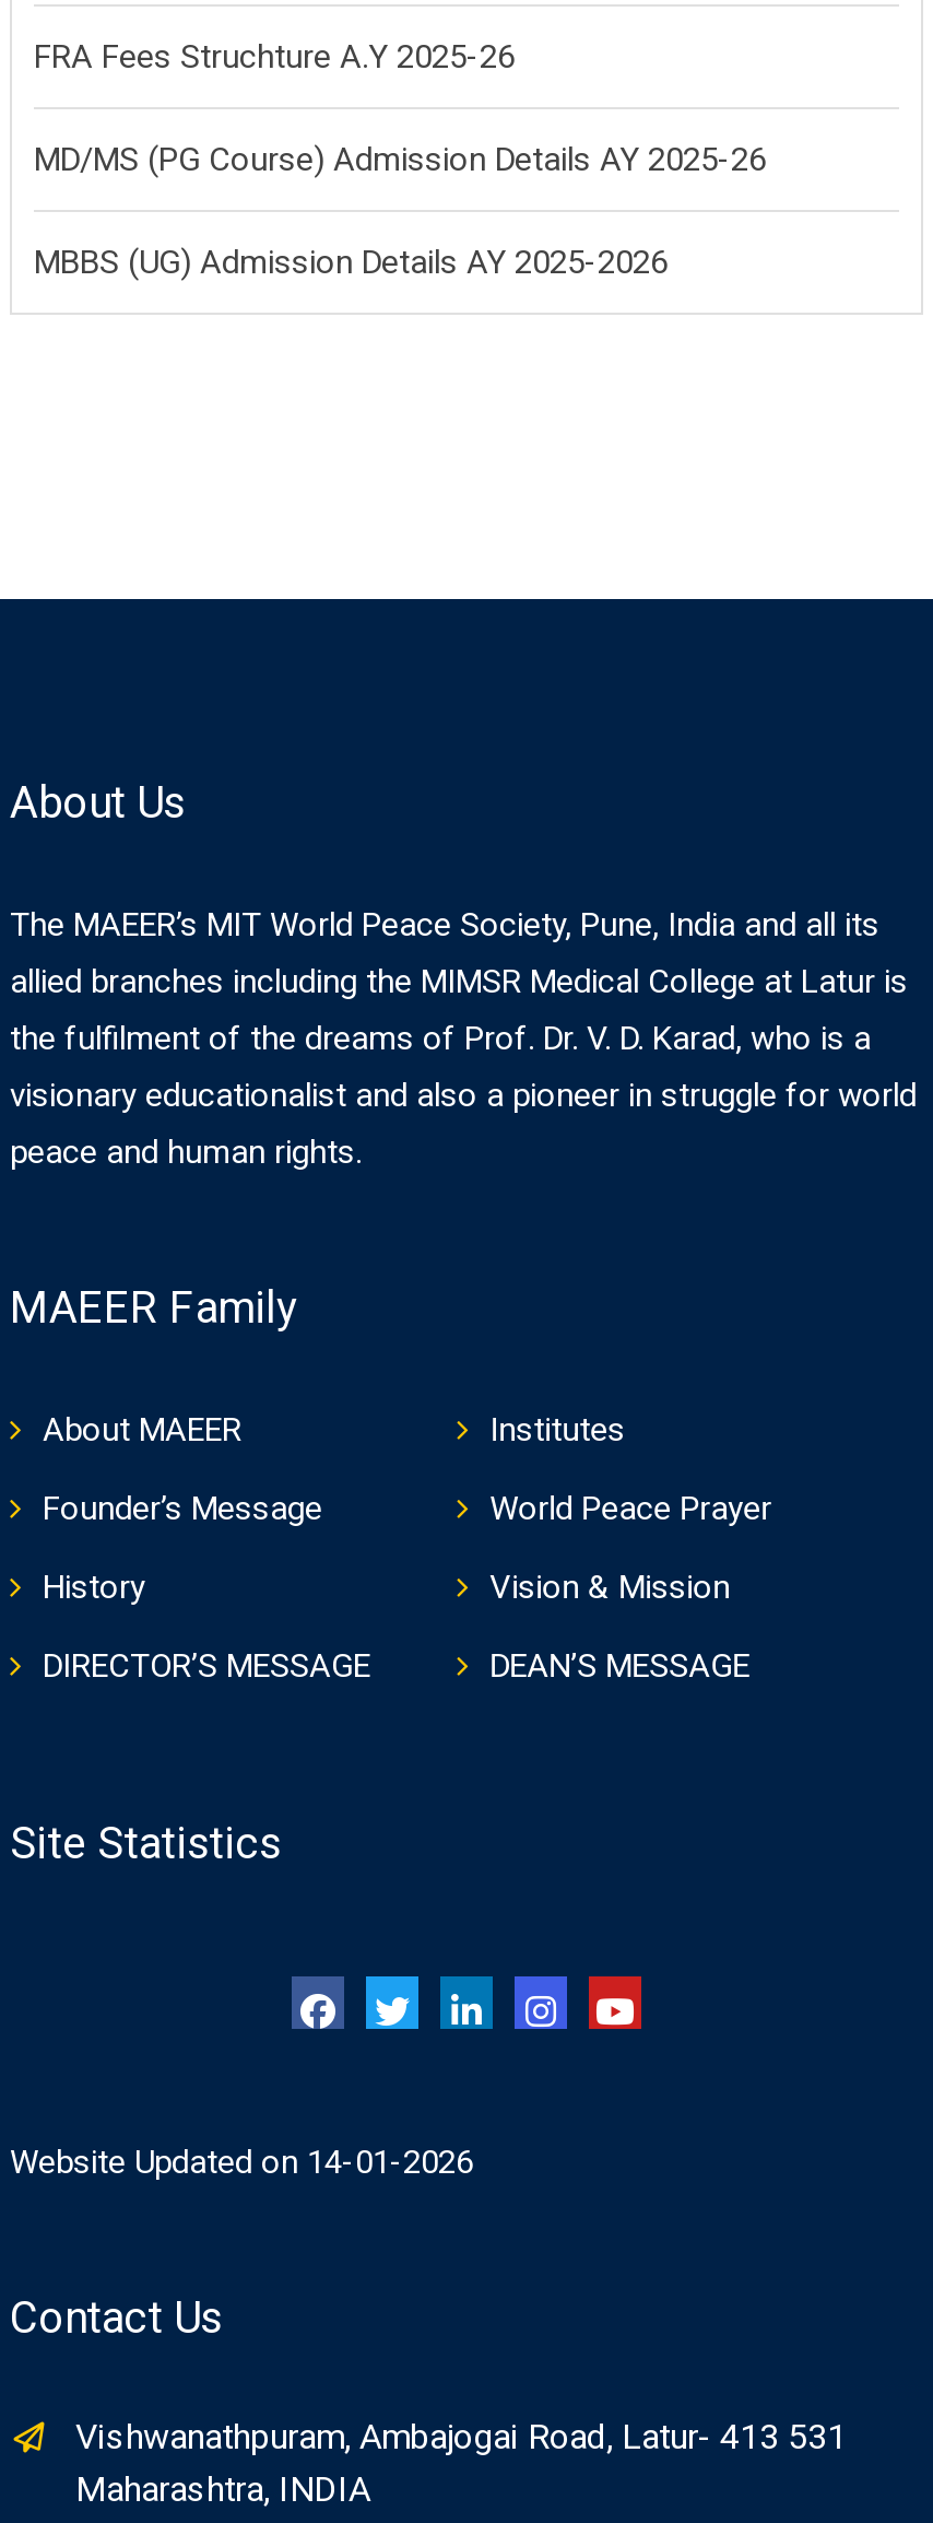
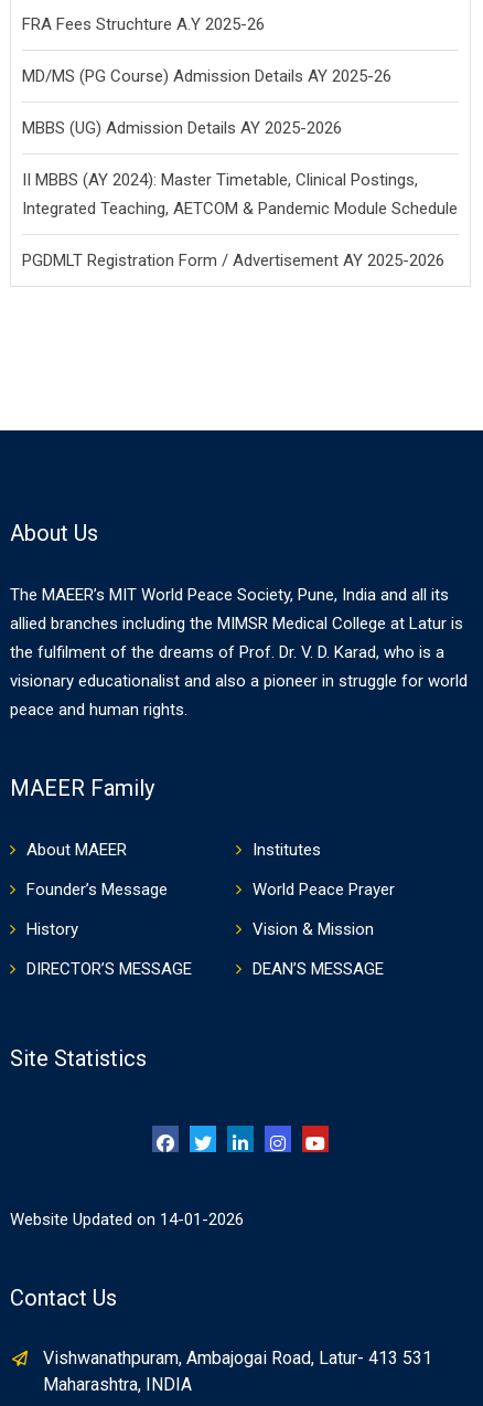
none -> [22,170,458,270] II MBBS (AY 2024): Master Timetable, Clinical Postings, | Integrated Teaching, AETCOM & Pandemic Module Schedule | PGDMLT Registration Form / Advertisement AY 2025-2026

